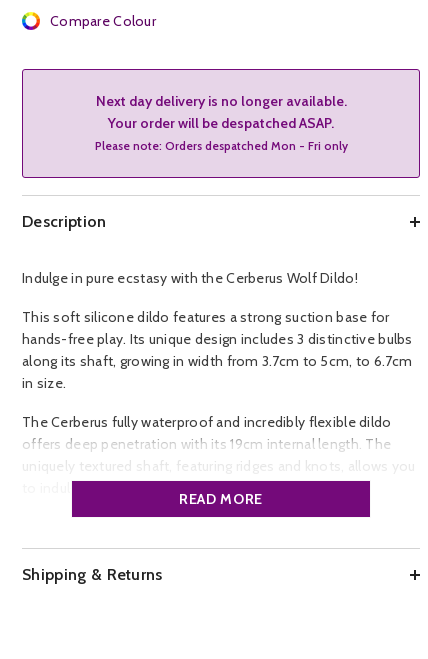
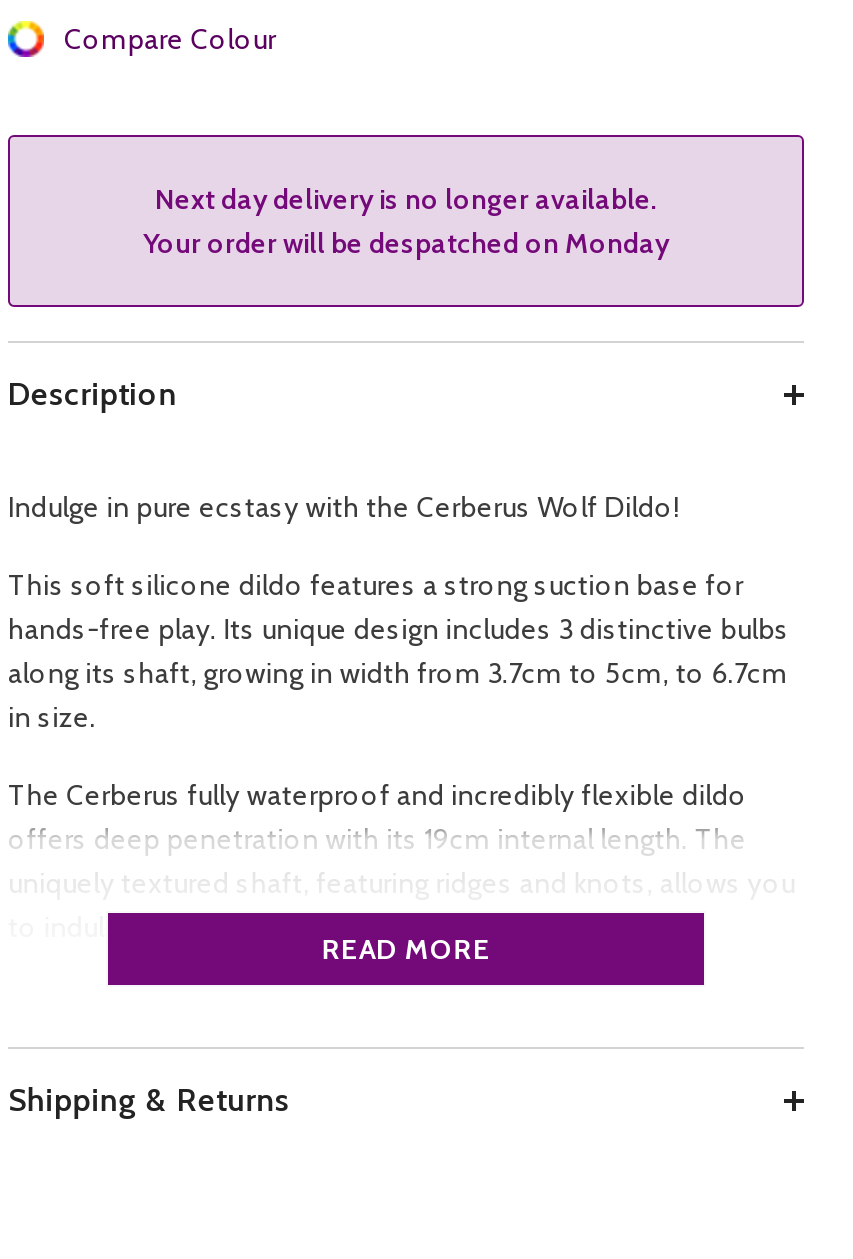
[94,114,347,153] Your order will be despatched ASAP. | Please note: Orders despatched Mon - Fri only -> [143,225,669,261] Your order will be despatched on Monday

